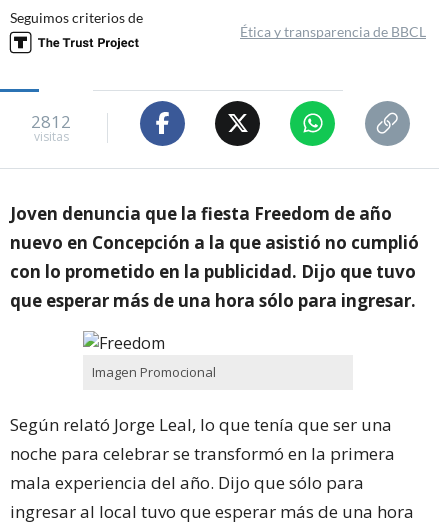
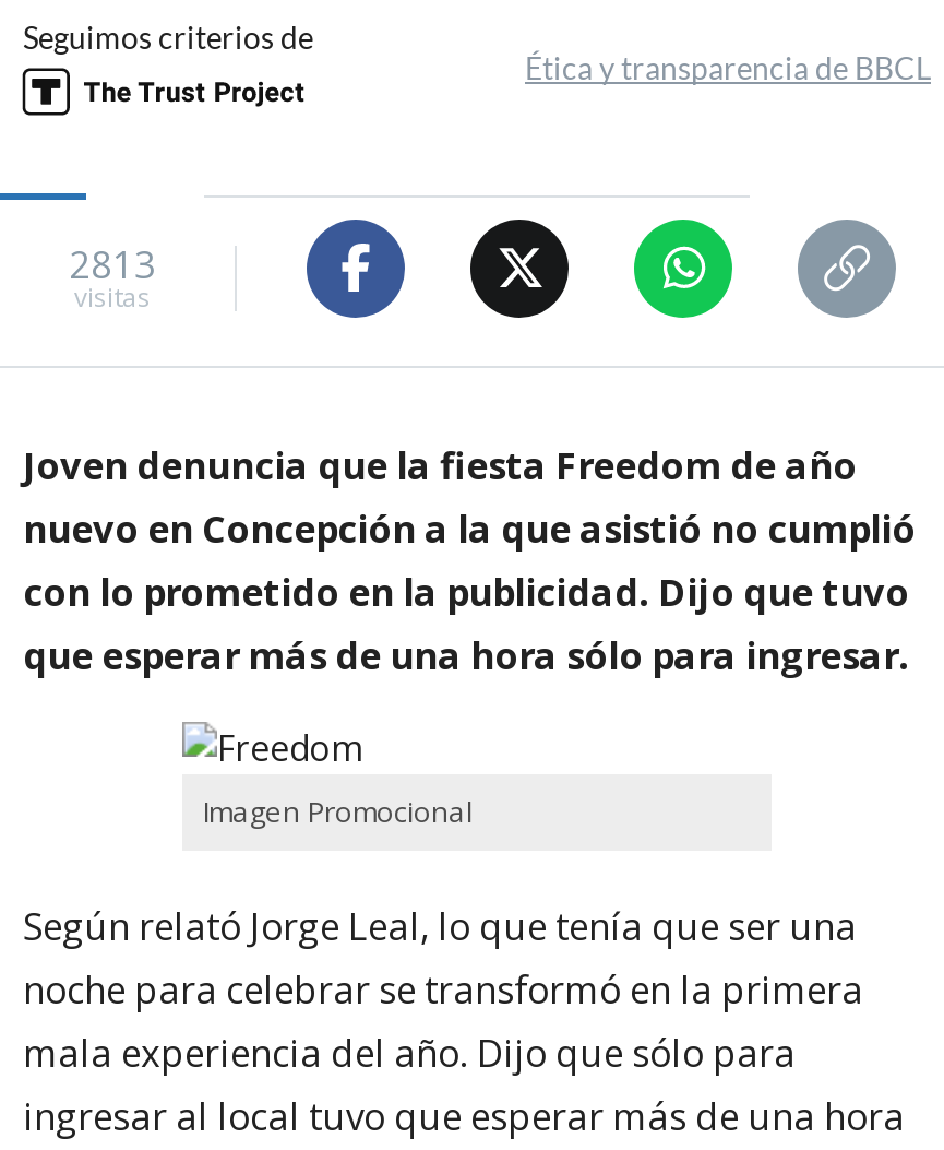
[31,110,71,133] 2812 -> [69,240,156,290] 2813

